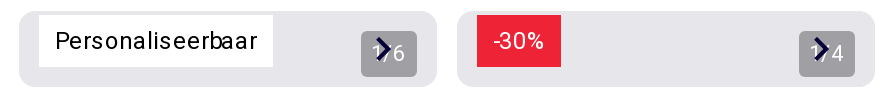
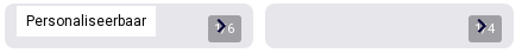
[493,26,545,54] -30% -> none

